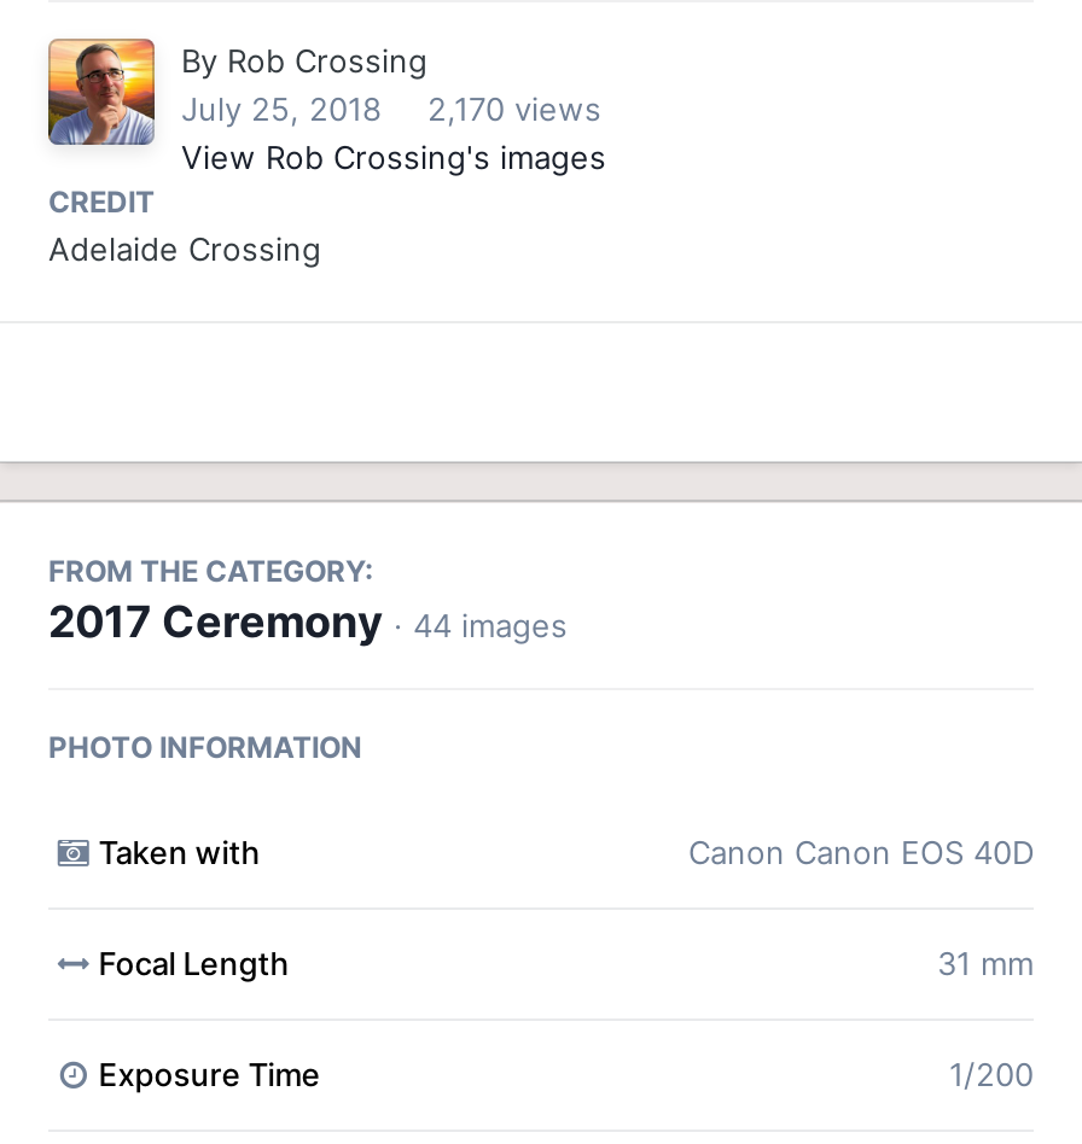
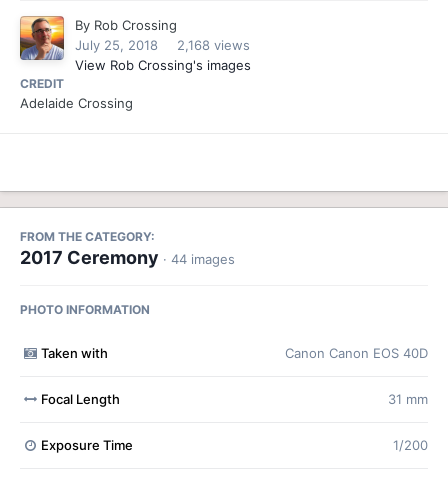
[181,90,601,128] July 25, 2018 2,170 views -> [75,37,250,53] July 25, 2018 2,168 views

